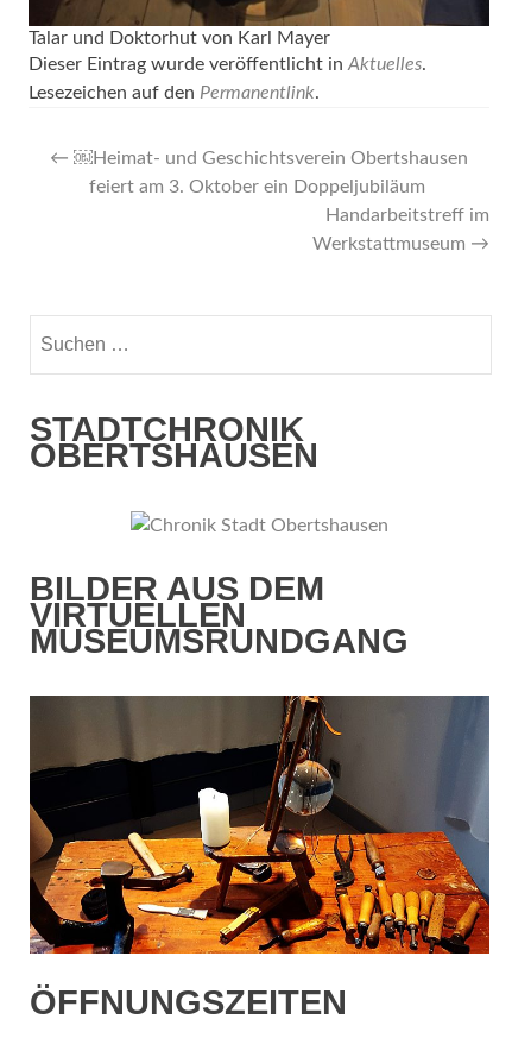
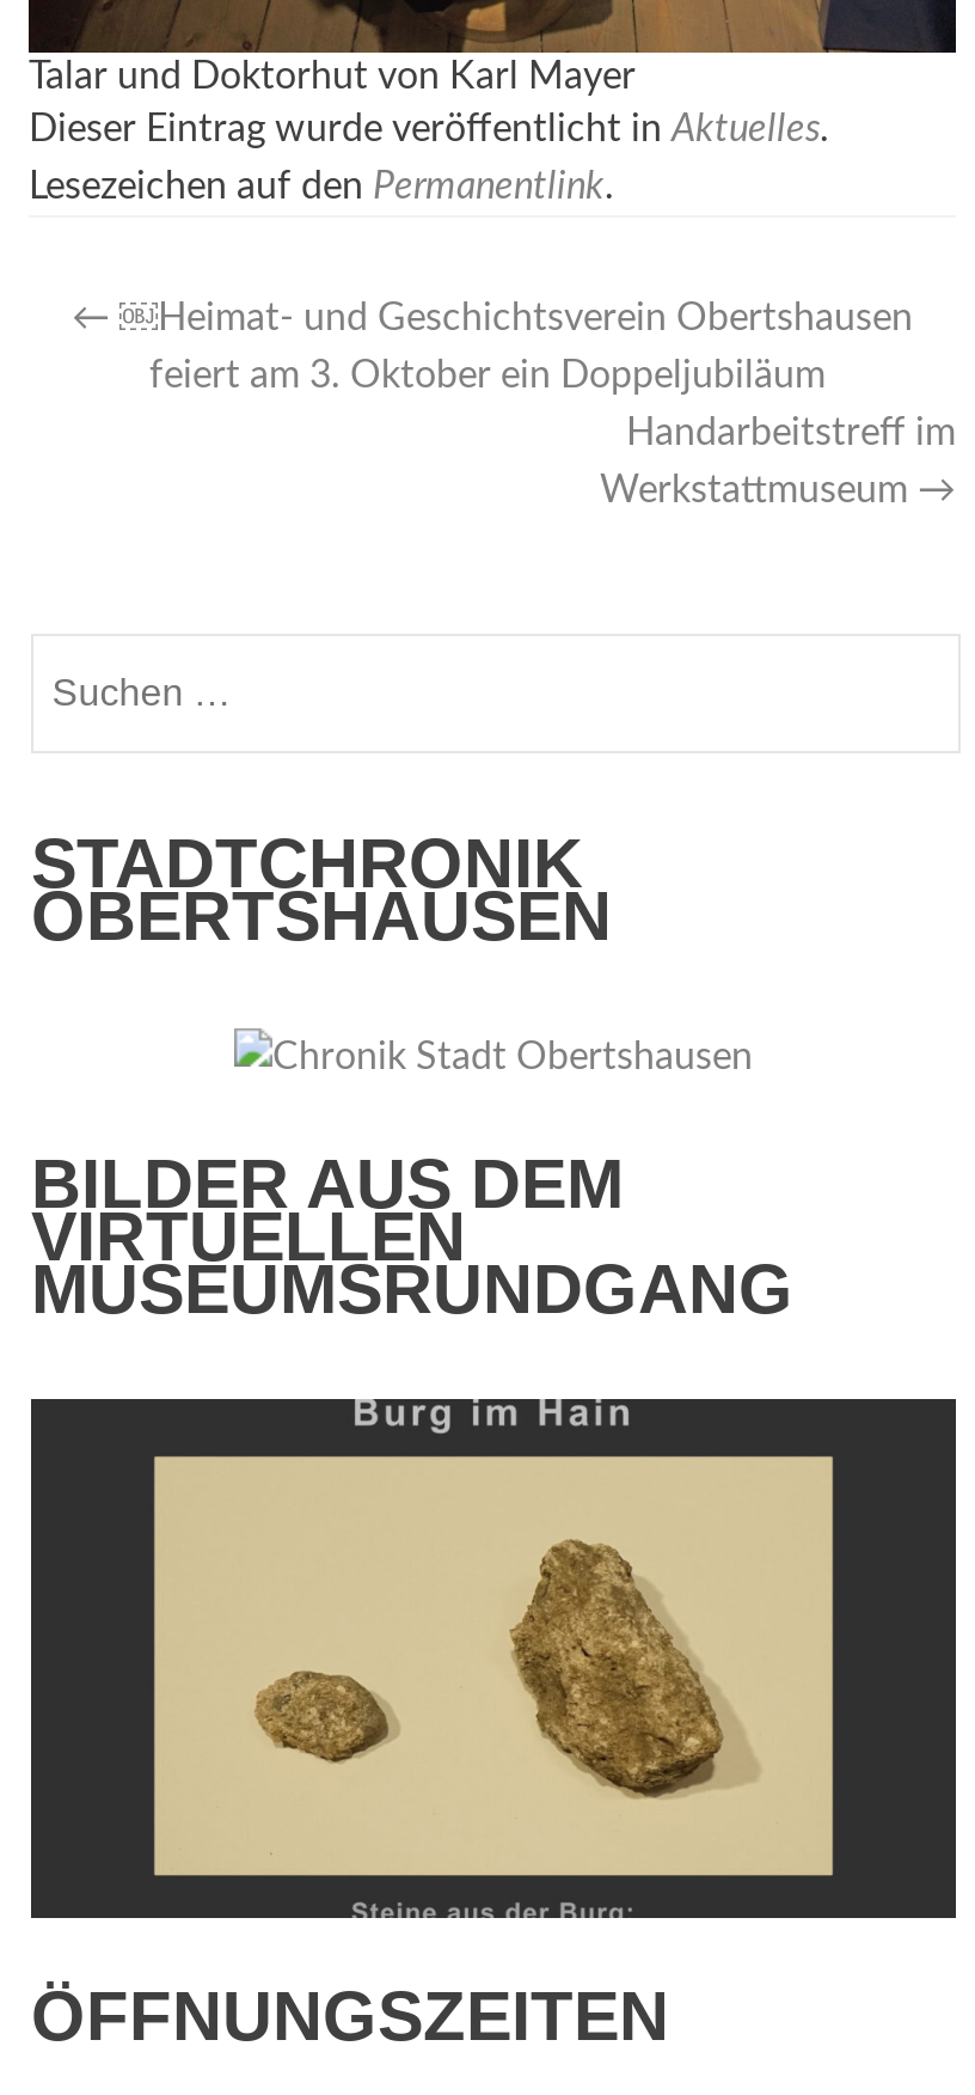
[29,694,491,955] [image] -> [29,1397,958,1920] [image]

